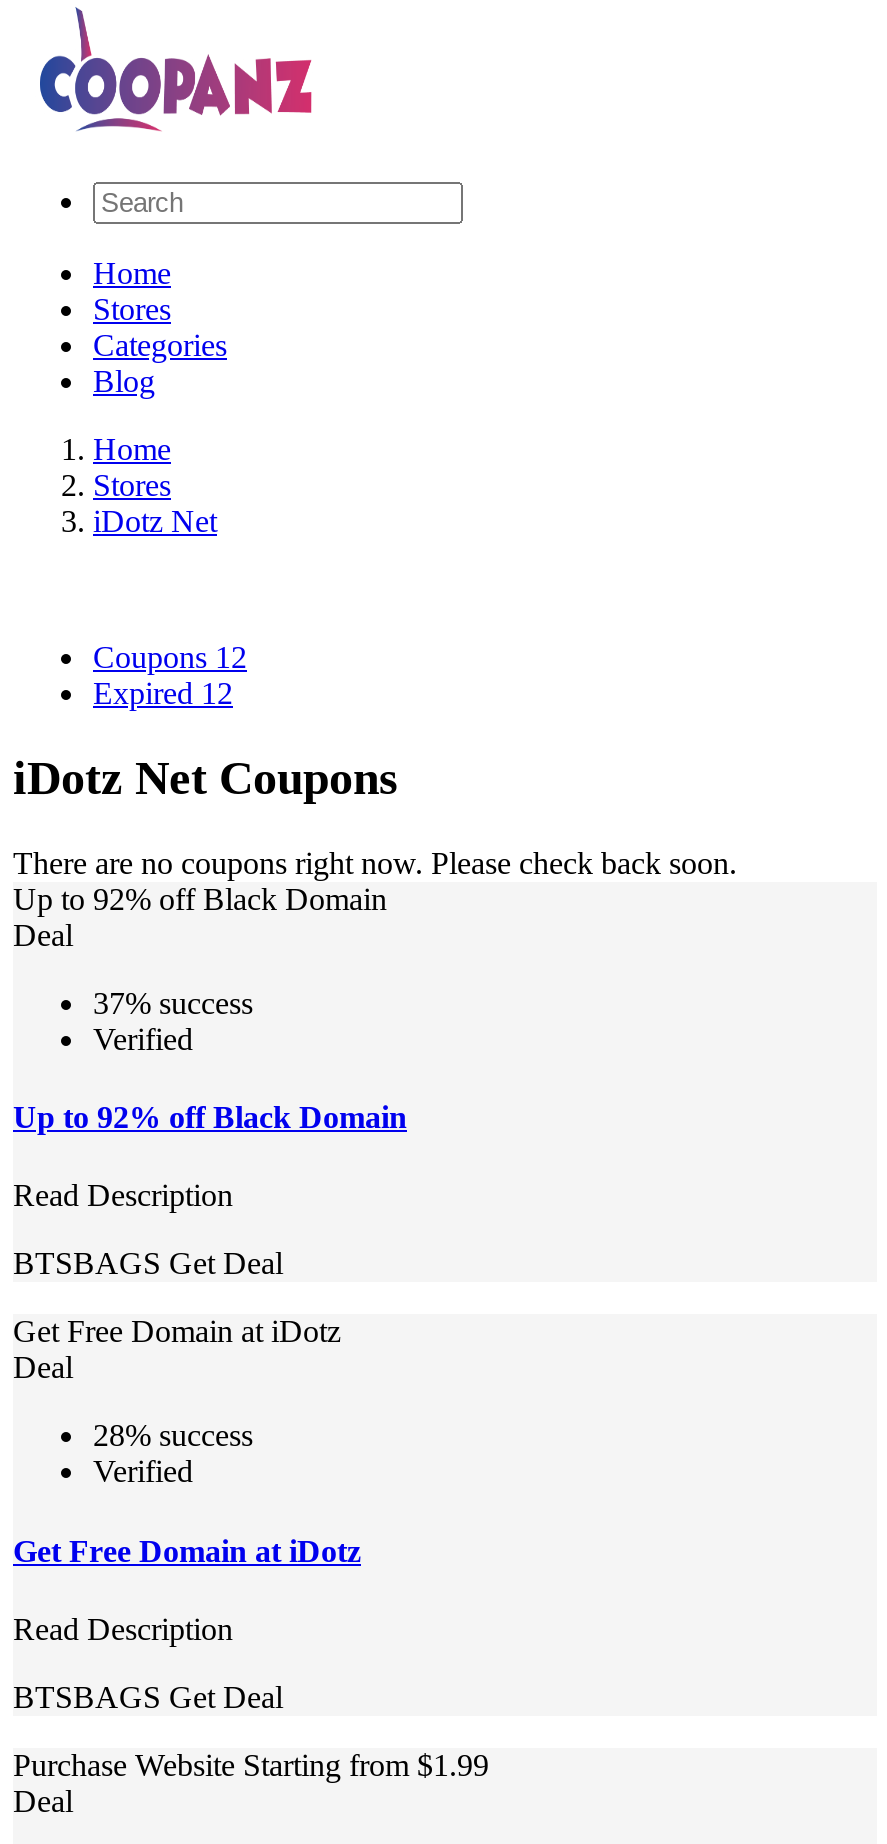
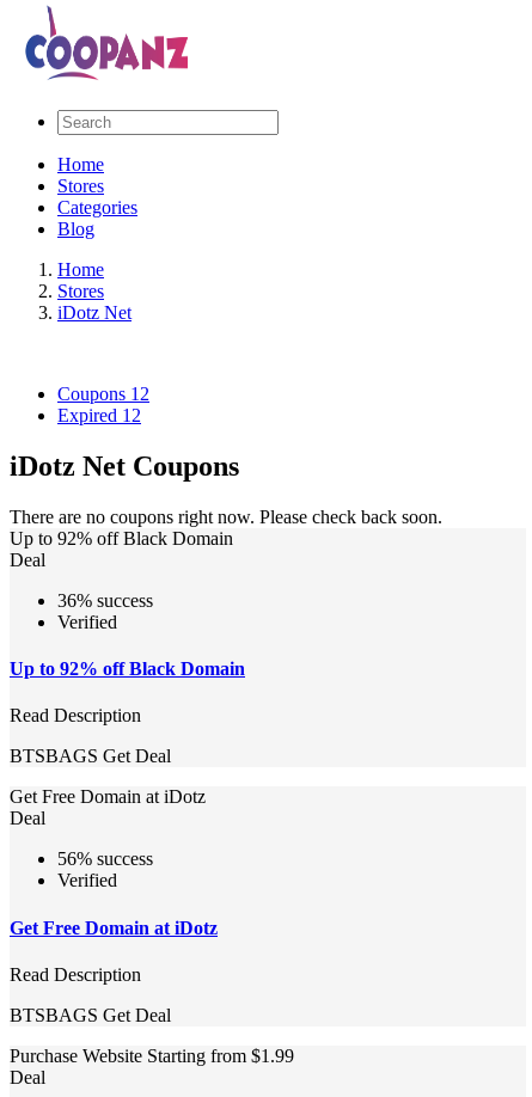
[93,986,253,1020] 37% success -> [57,590,153,610] 36% success
[93,1419,253,1453] 28% success -> [57,849,153,869] 56% success

